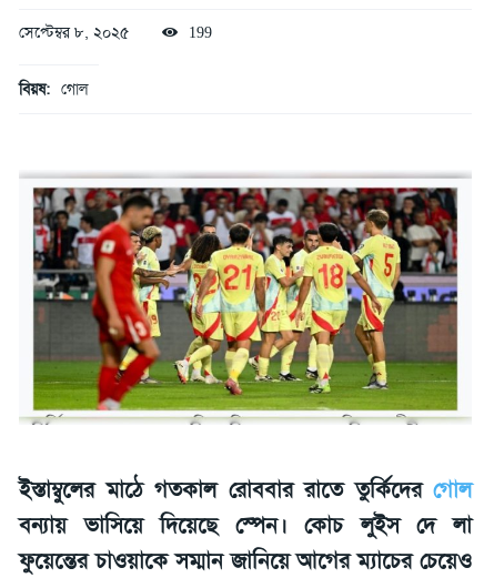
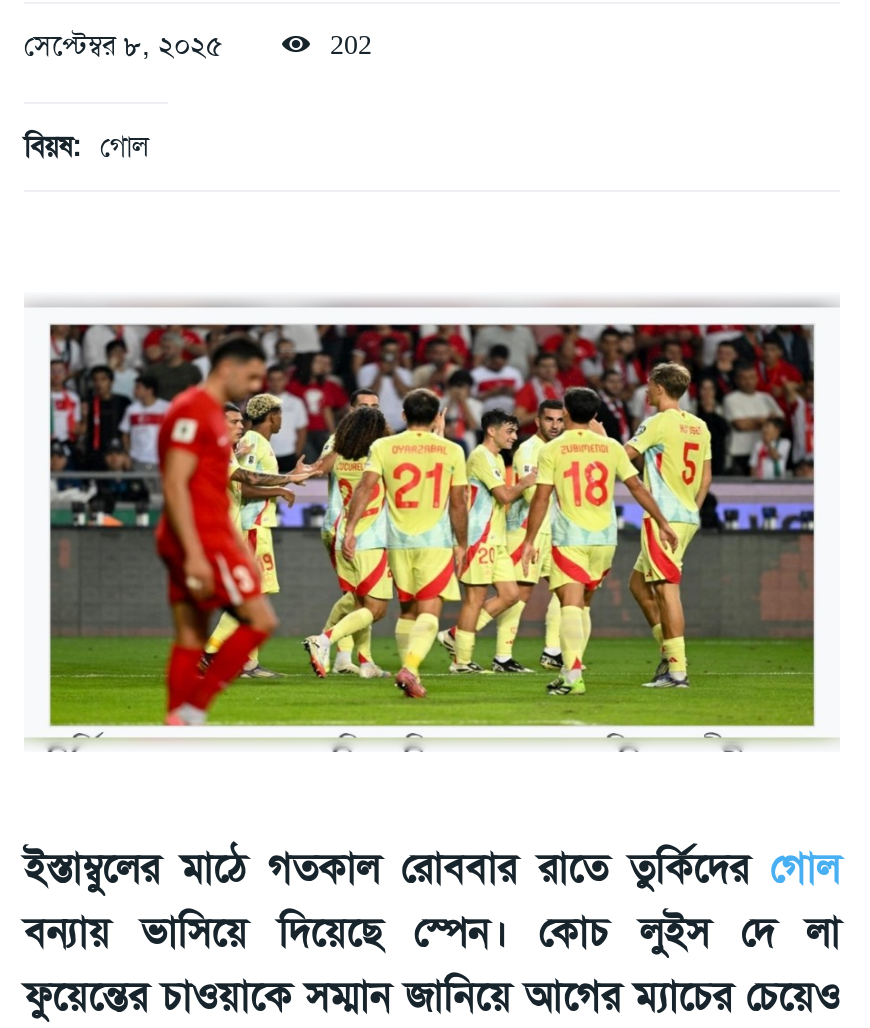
[189,24,212,40] 199 -> [330,29,372,59] 202

